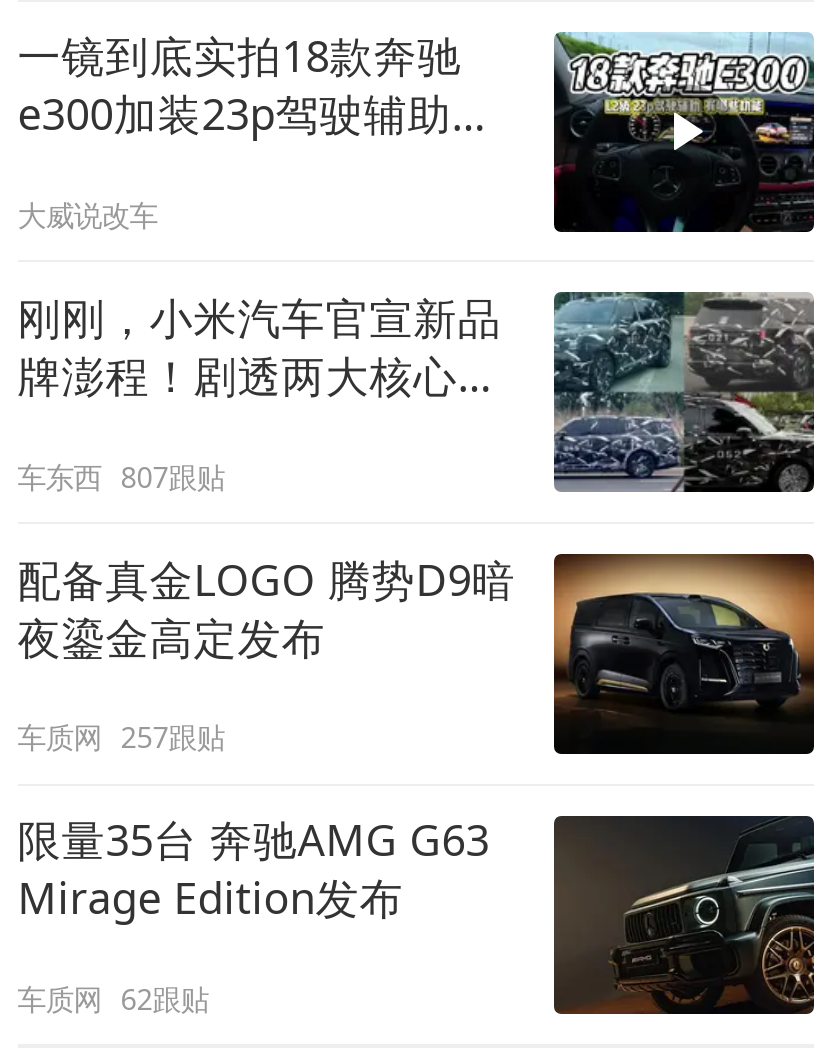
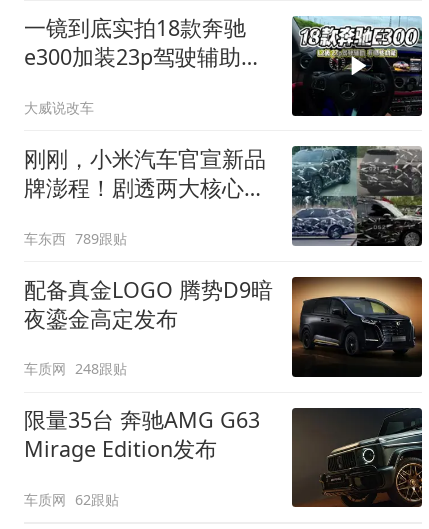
[17,457,225,495] 车东西 807跟贴 -> [24,228,127,247] 车东西 789跟贴
[17,718,225,756] 车质网 257跟贴 -> [24,359,127,378] 车质网 248跟贴

